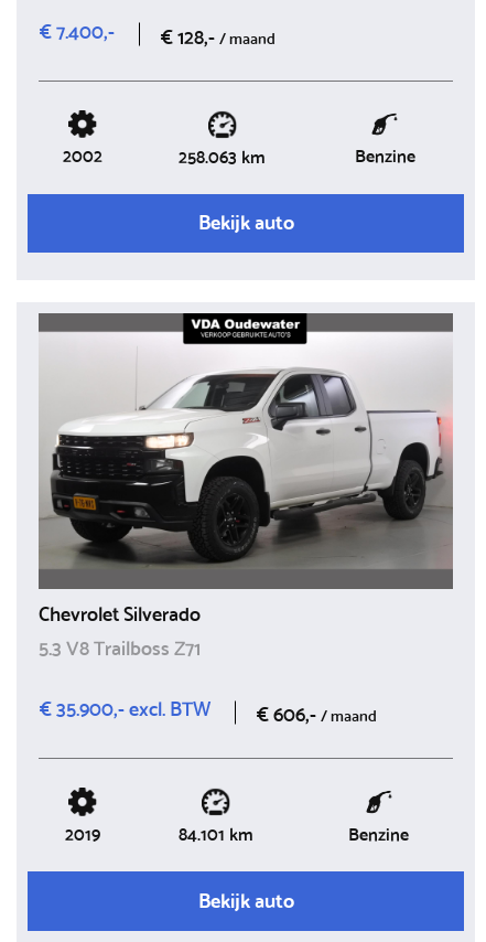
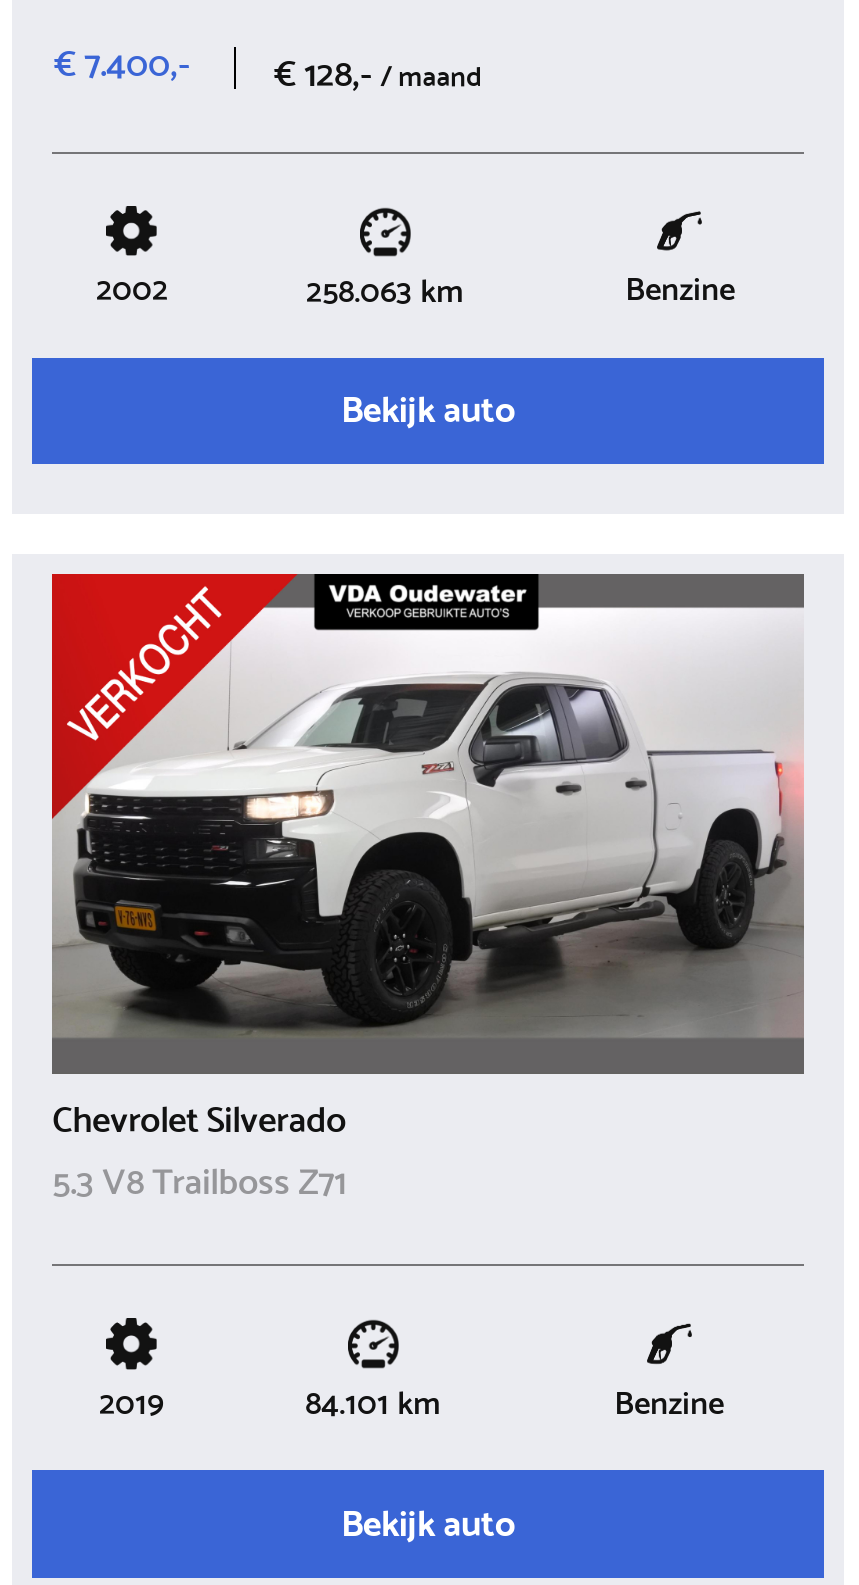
[37,312,172,447] [image] -> [50,572,296,818] [image]
[40,690,377,730] € 35.900,- excl. BTW | € 606,-/ maand -> none

